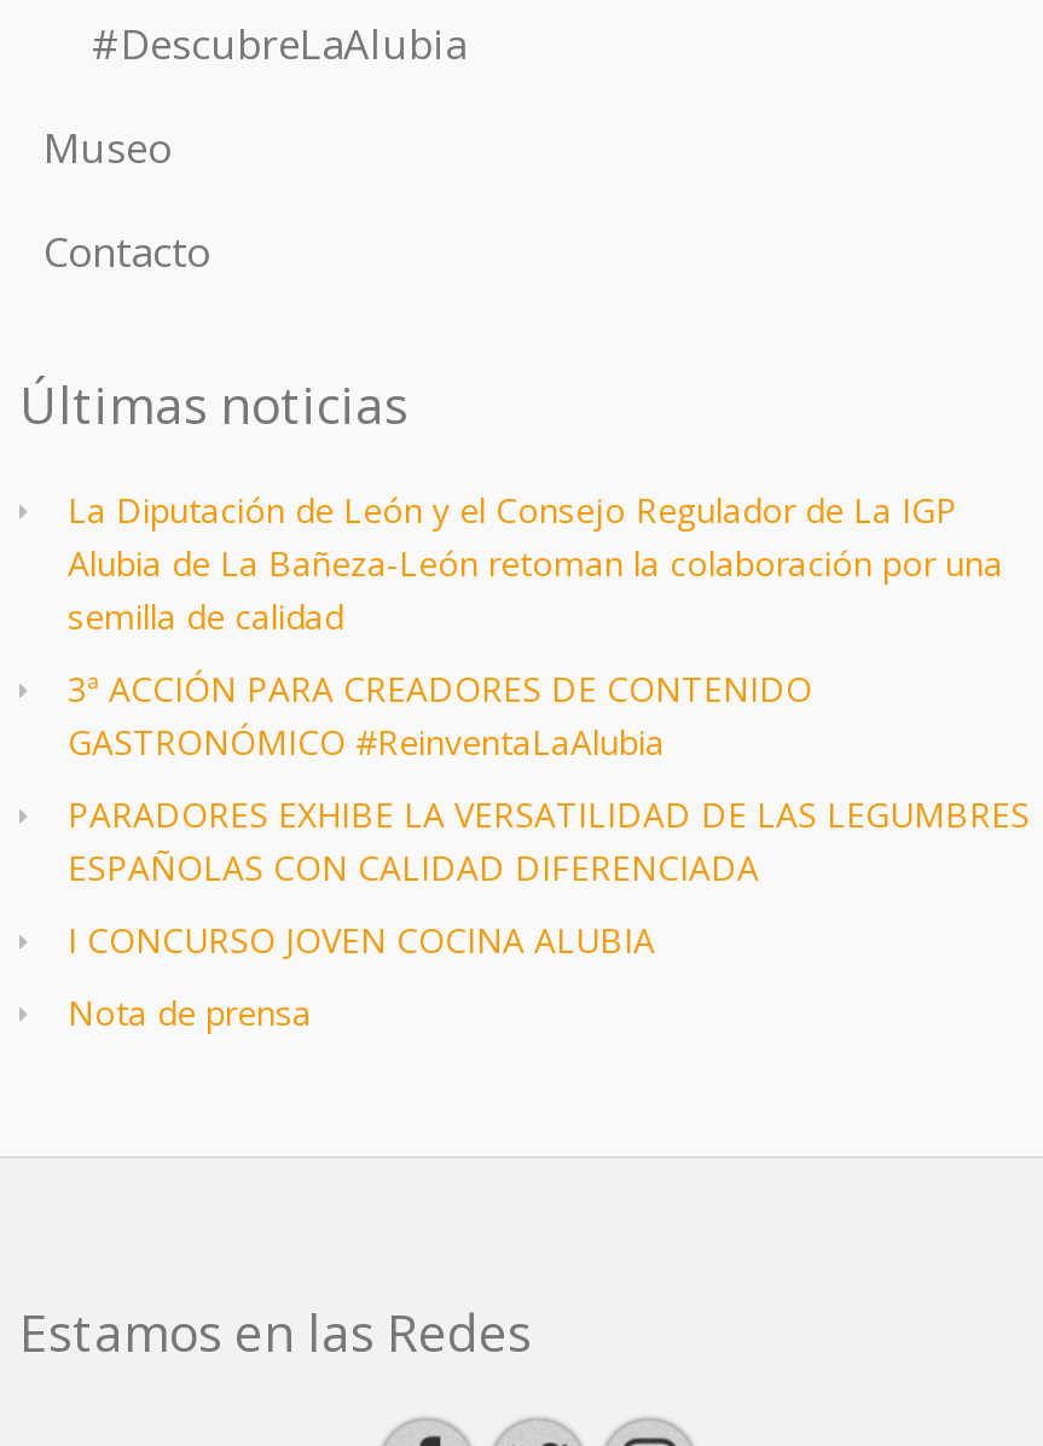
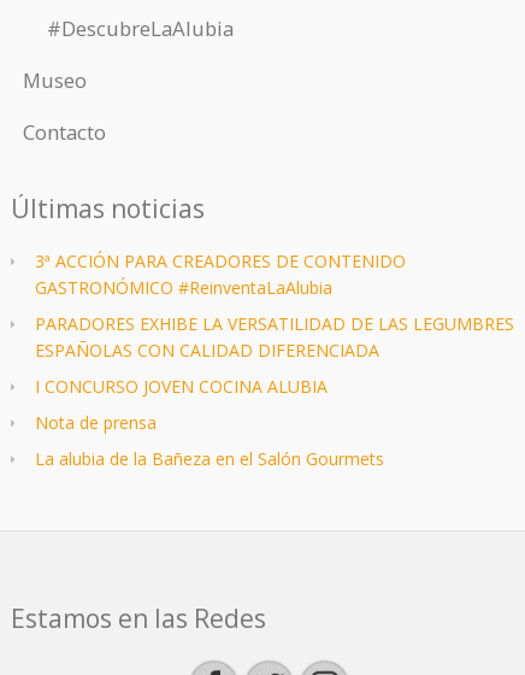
[68,487,1003,639] La Diputación de León y el Consejo Regulador de La IGP | Alubia de La Bañeza-León retoman la colaboración por una | semilla de calidad -> none
moved [68,666,1030,1035] -> [35,250,514,434]: 3ª ACCIÓN PARA CREADORES DE CONTENIDO | GASTRONÓMICO #ReinventaLaAlubia | PARADORES EXHIBE LA VERSATILIDAD DE LAS LEGUMBRES | ESPAÑOLAS CON CALIDAD DIFERENCIADA | I CONCURSO JOVEN COCINA ALUBIA | Nota de prensa
none -> [35,447,384,470] La alubia de la Bañeza en el Salón Gourmets

